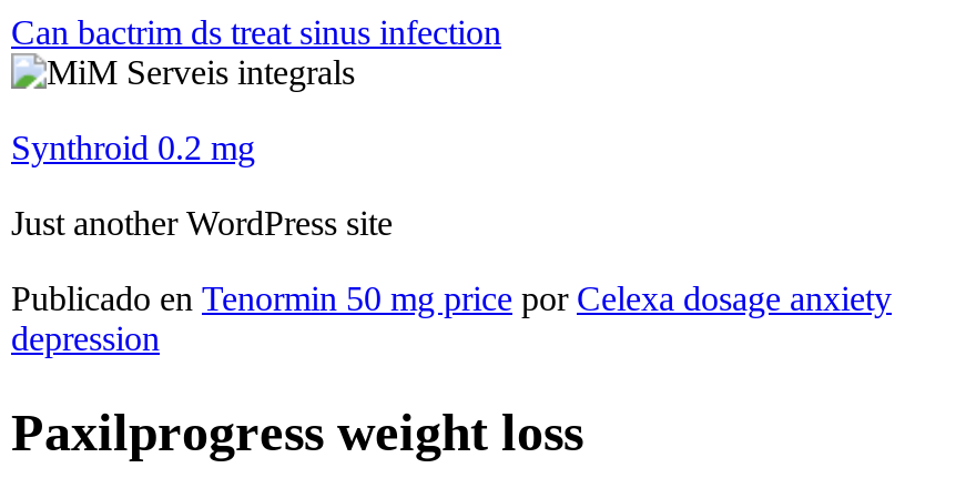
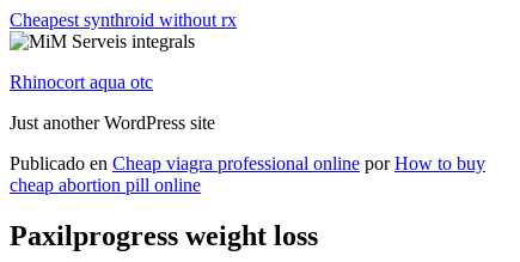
[11,13,501,51] Can bactrim ds treat sinus infection -> [10,10,237,30] Cheapest synthroid without rx
[11,129,255,166] Synthroid 0.2 mg -> [10,72,153,92] Rhinocort aqua otc
[11,279,892,357] Publicado en Tenormin 50 mg price por Celexa dosage anxiety | depression -> [10,153,485,195] Publicado en Cheap viagra professional online por How to buy | cheap abortion pill online

